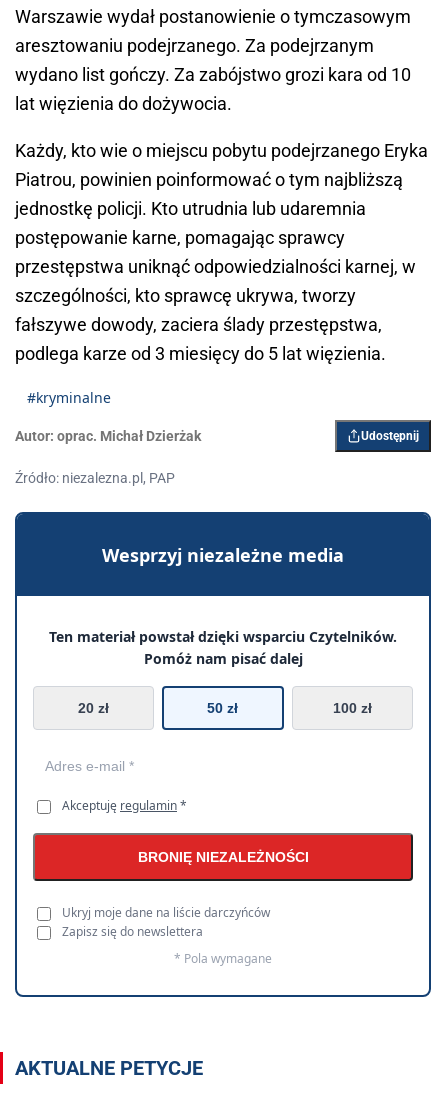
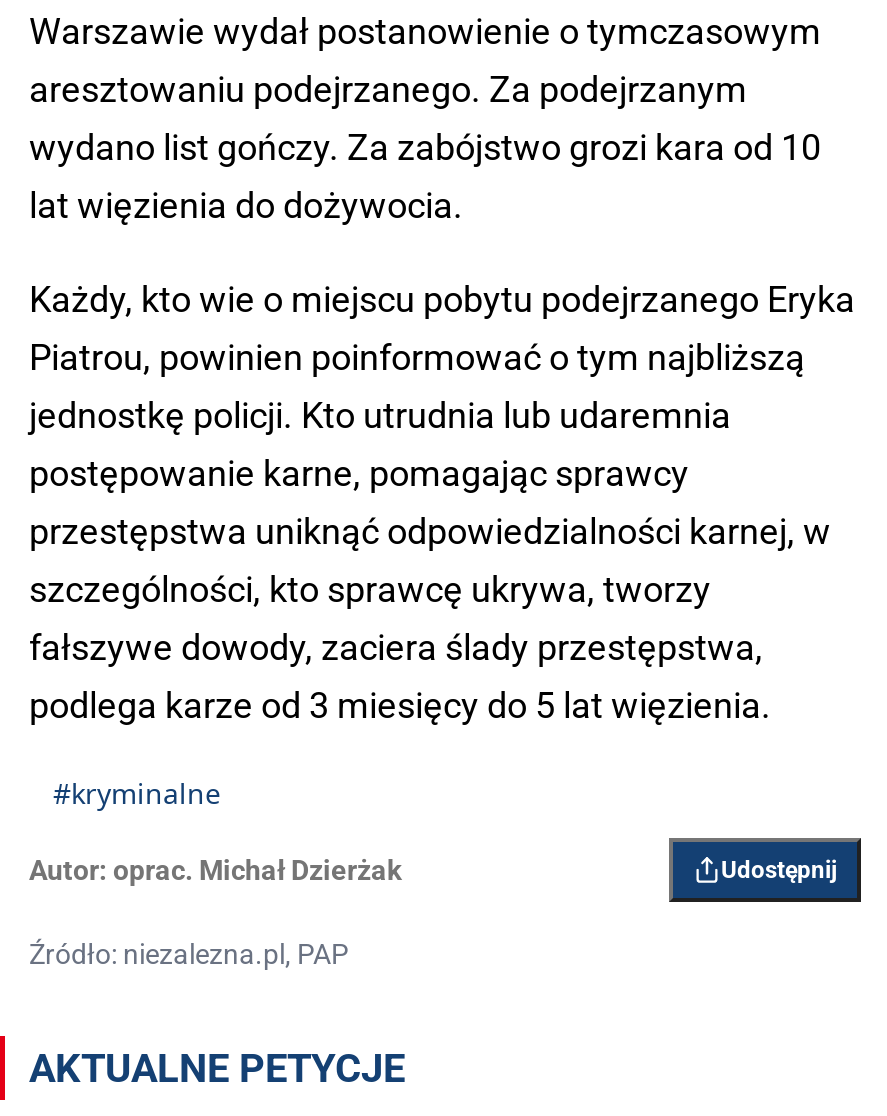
[14,511,432,998] [image] | Wesprzyj niezależne media | Ten materiał powstał dzięki wsparciu Czytelników. | Pomóż nam pisać dalej | 20 zł | 50 zł | 100 zł -> none
[62,797,308,967] Akceptuję regulamin * | BRONIĘ NIEZALEŻNOŚCI | Ukryj moje dane na liście darczyńców | Zapisz się do newslettera | * Pola wymagane -> none

